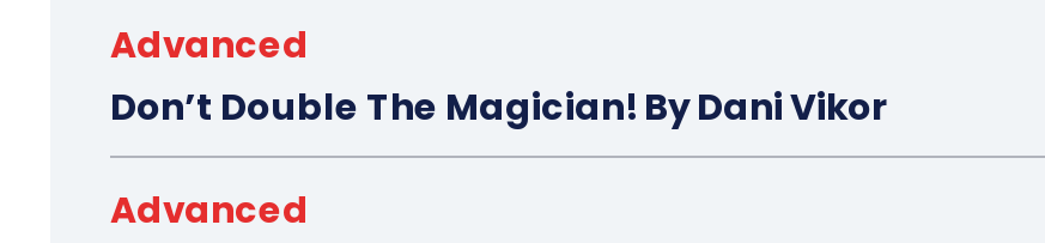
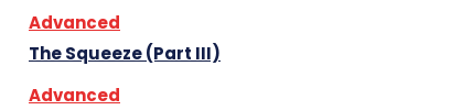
[110,81,888,132] Don’t Double The Magician! By Dani Vikor -> [29,41,221,64] The Squeeze (Part III)

